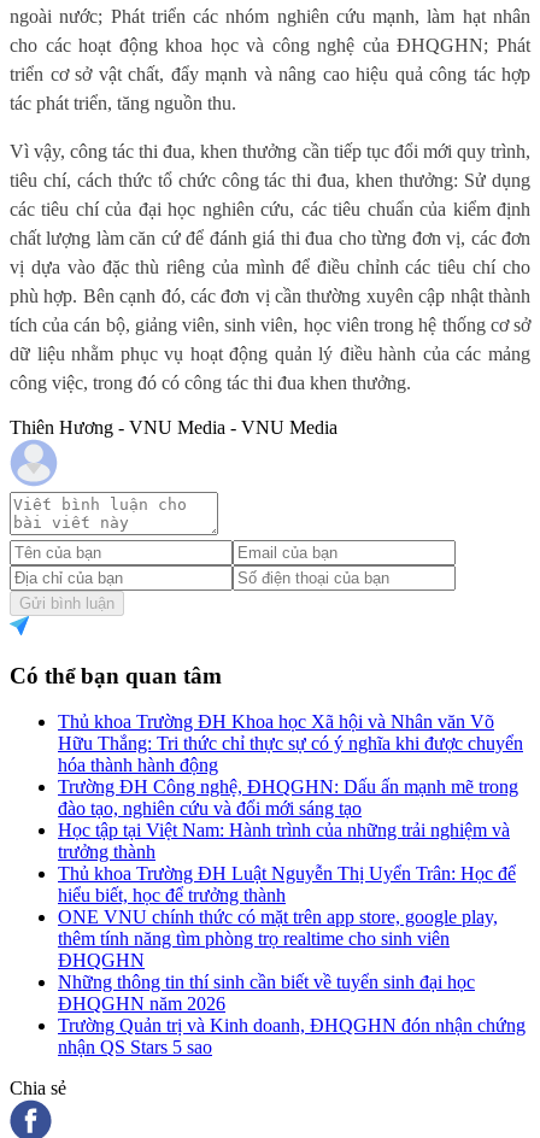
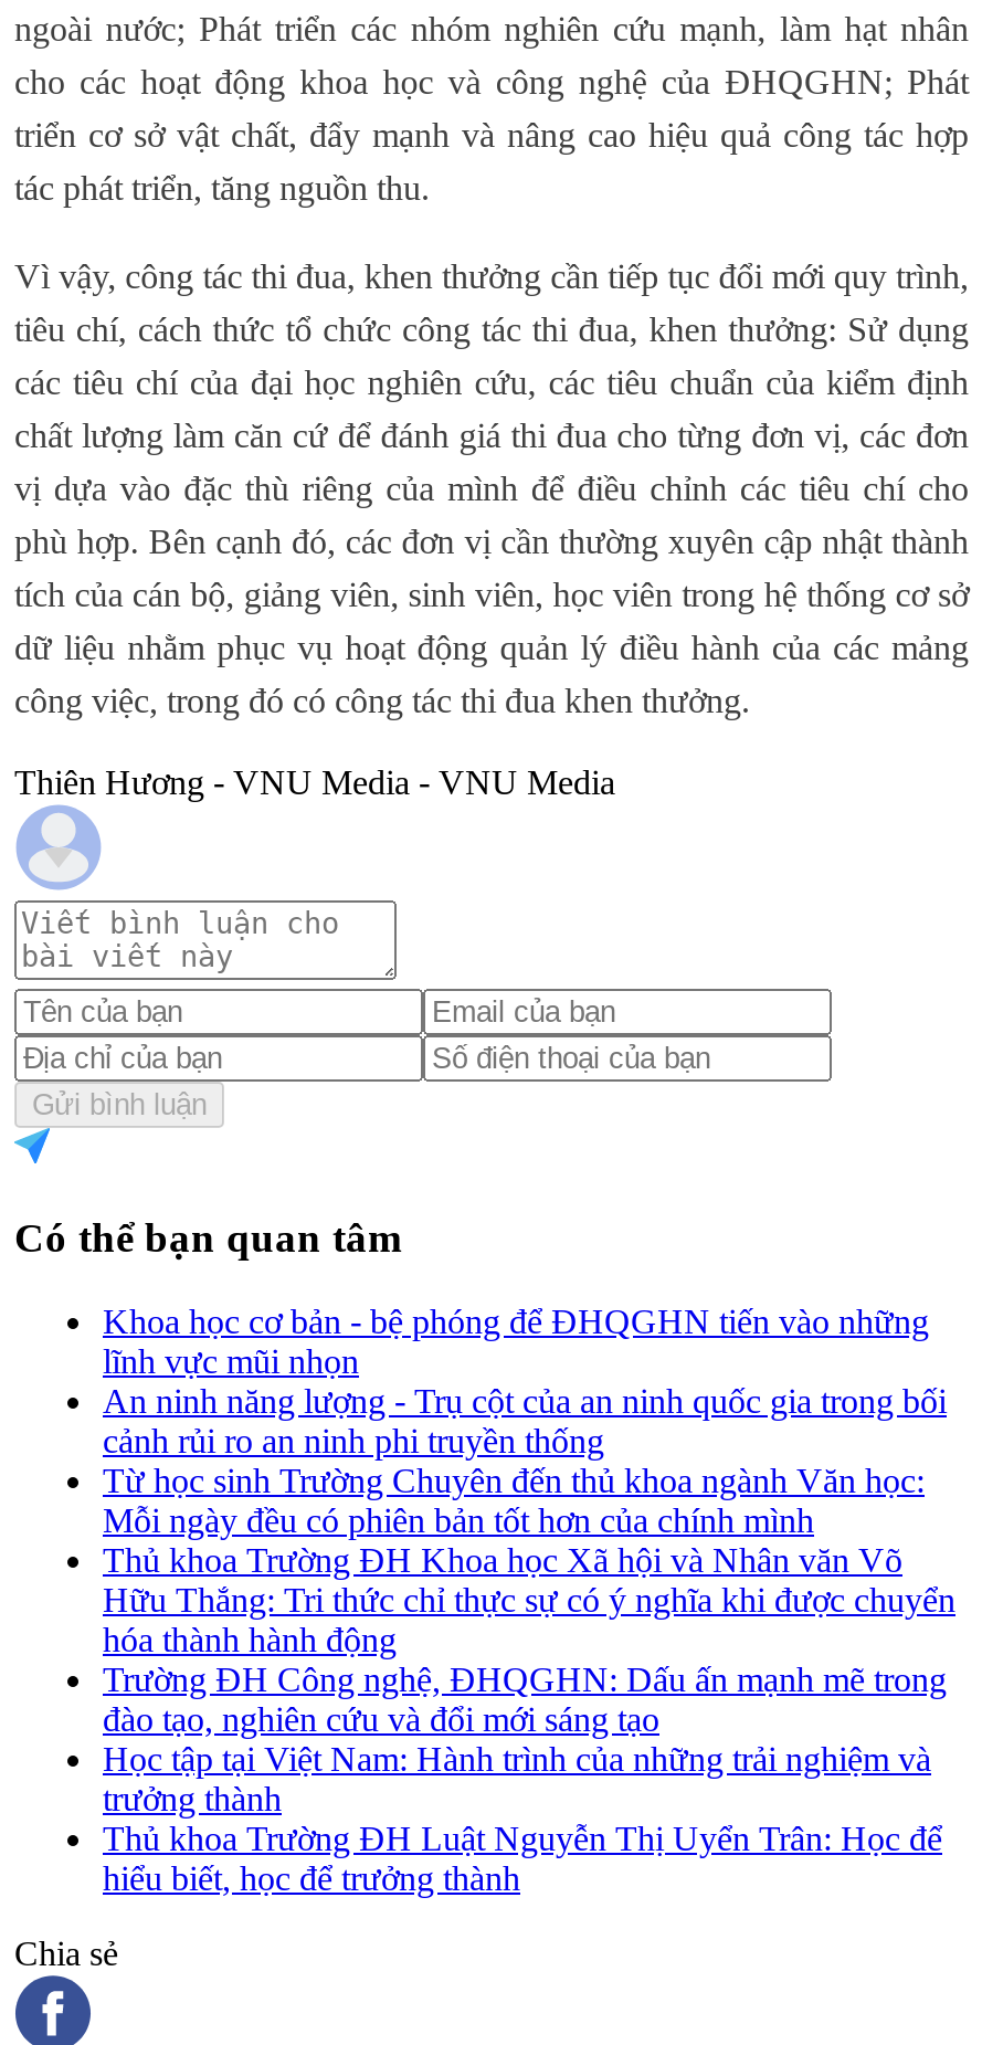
none -> [103,1303,947,1539] Khoa học cơ bản - bệ phóng để ĐHQGHN tiến vào những | lĩnh vực mũi nhọn | An ninh năng lượng - Trụ cột của an ninh quốc gia trong bối | cảnh rủi ro an ninh phi truyền thống | Từ học sinh Trường Chuyên đến thủ khoa ngành Văn học: | Mỗi ngày đều có phiên bản tốt hơn của chính mình
moved [58,711,523,906] -> [103,1542,955,1897]: Thủ khoa Trường ĐH Khoa học Xã hội và Nhân văn Võ | Hữu Thắng: Tri thức chỉ thực sự có ý nghĩa khi được chuyển | hóa thành hành động | ... | Thủ khoa Trường ĐH Luật Nguyễn Thị Uyển Trân: Học để | hiểu biết, học để trưởng thành
[58,907,526,1057] ONE VNU chính thức có mặt trên app store, google play, | thêm tính năng tìm phòng trọ realtime cho sinh viên | ĐHQGHN | Những thông tin thí sinh cần biết về tuyển sinh đại học | ĐHQGHN năm 2026 | Trường Quản trị và Kinh doanh, ĐHQGHN đón nhận chứng | nhận QS Stars 5 sao -> none

